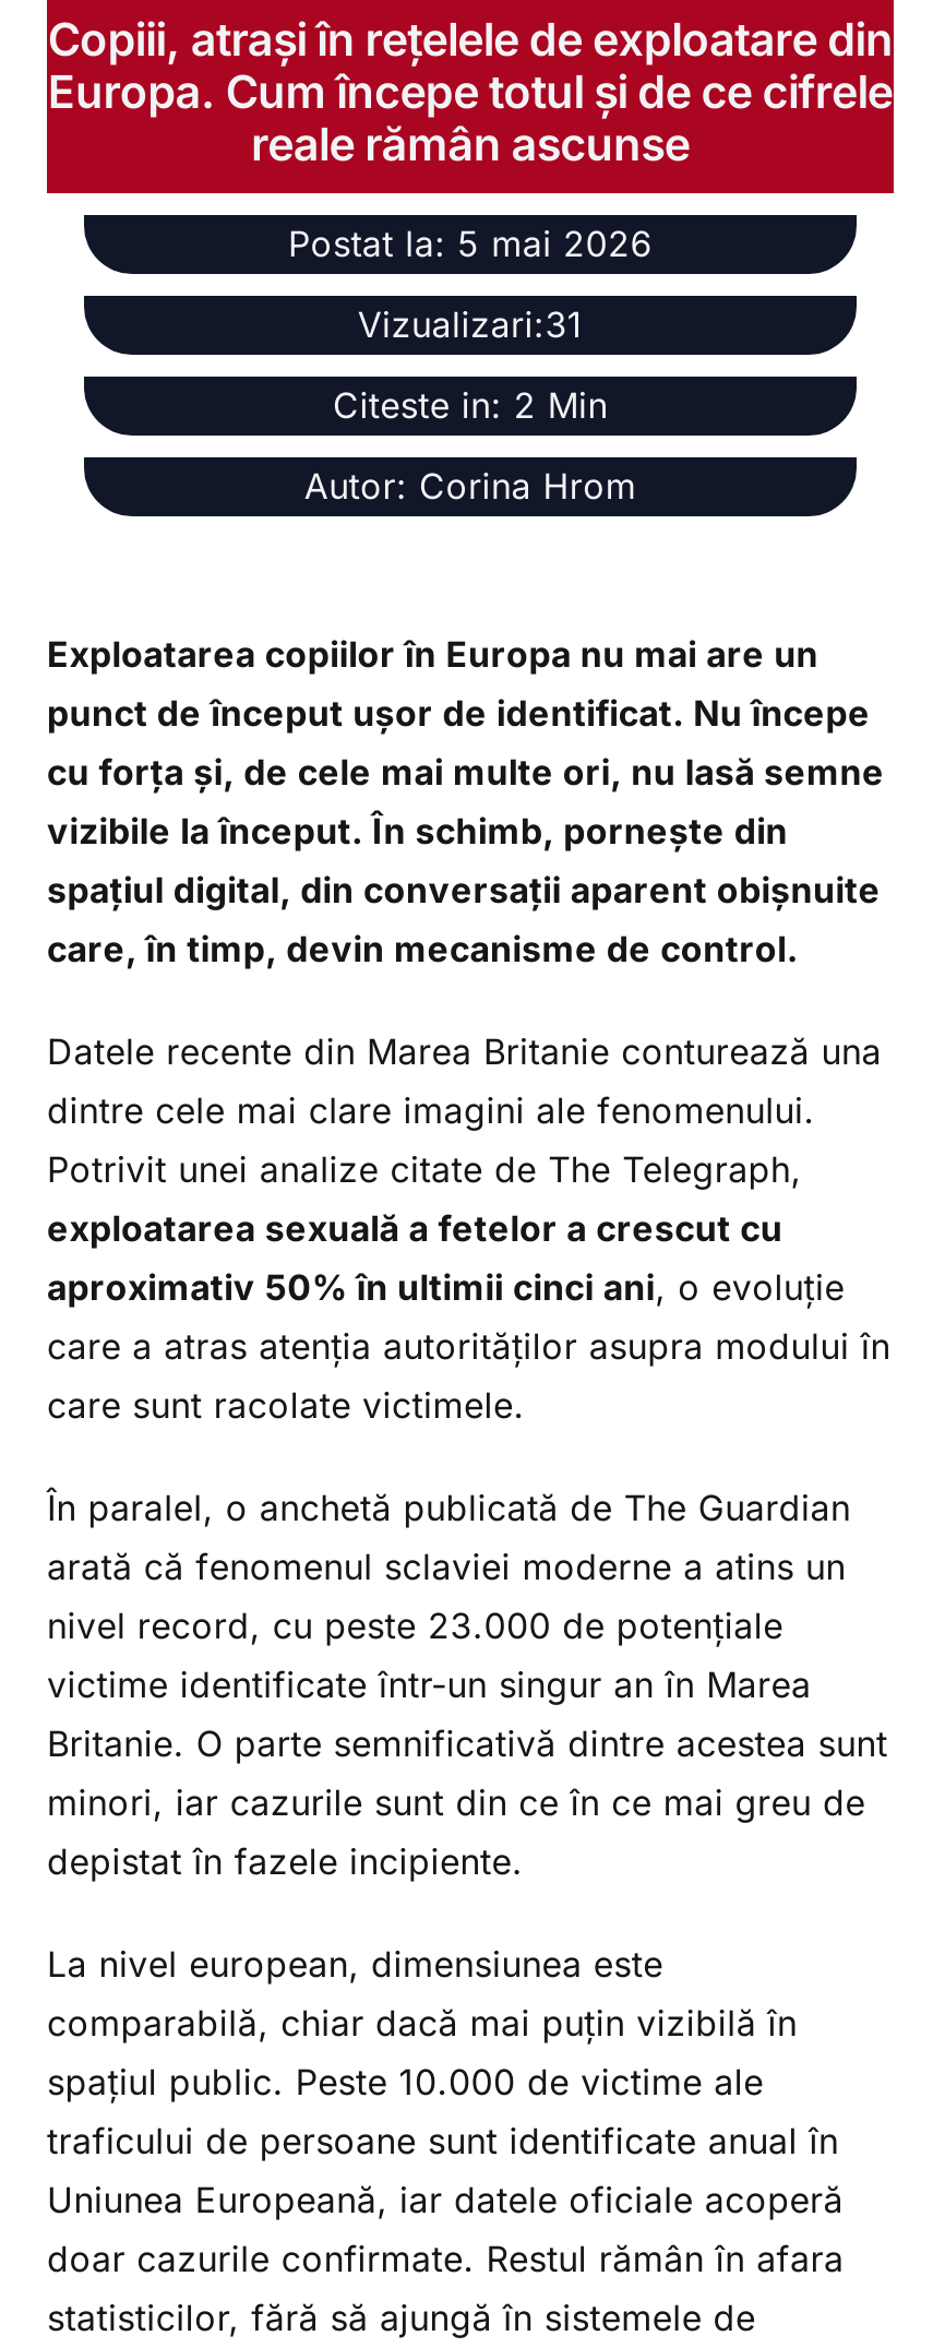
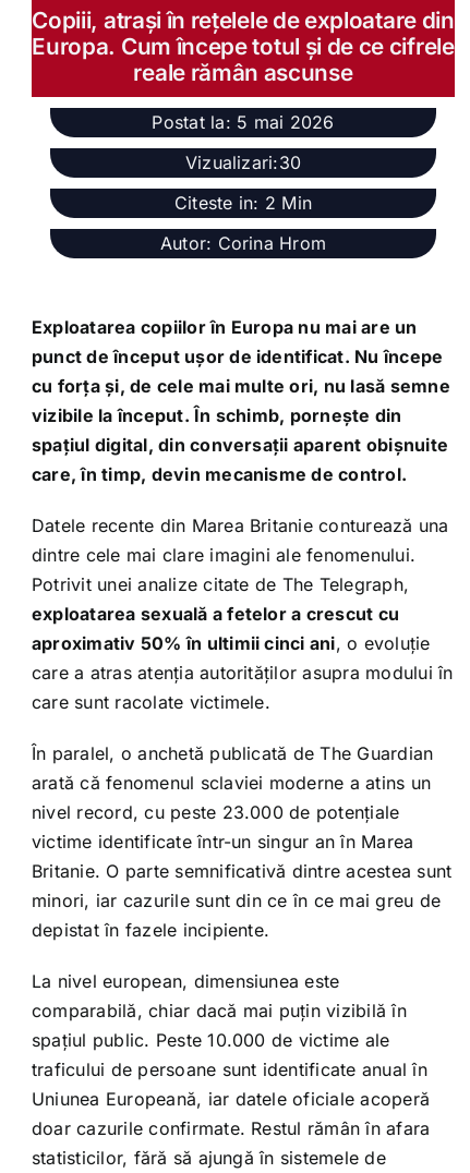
[357,302,583,346] Vizualizari:31 -> [185,152,301,173] Vizualizari:30

